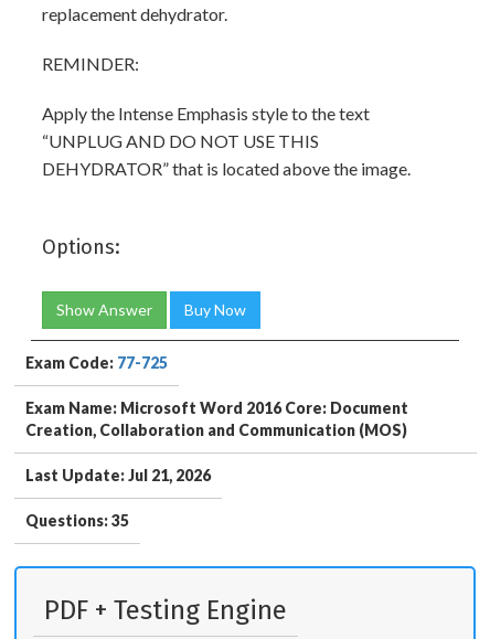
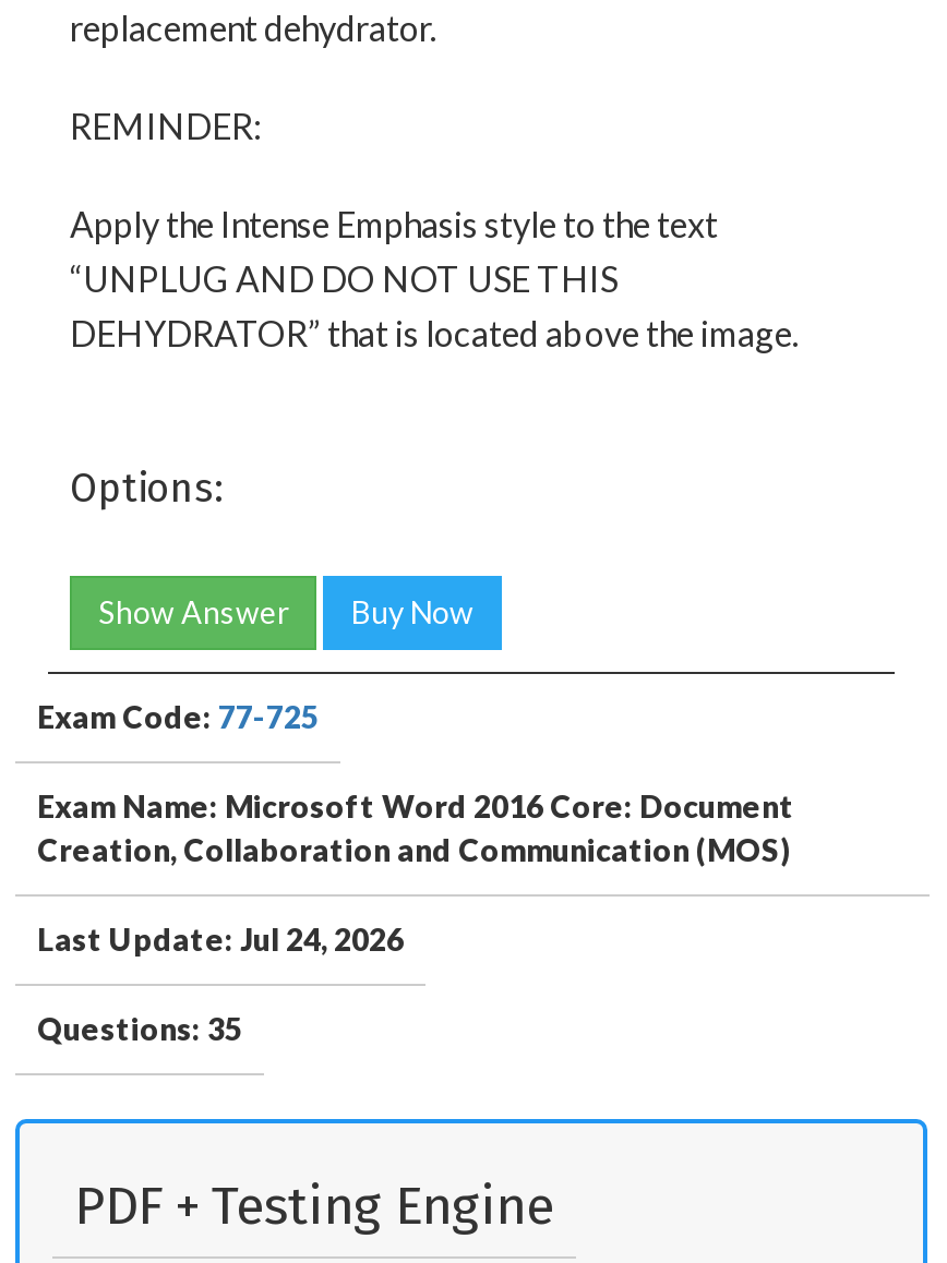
[25,466,211,485] Last Update: Jul 21, 2026 -> [37,921,404,958] Last Update: Jul 24, 2026

